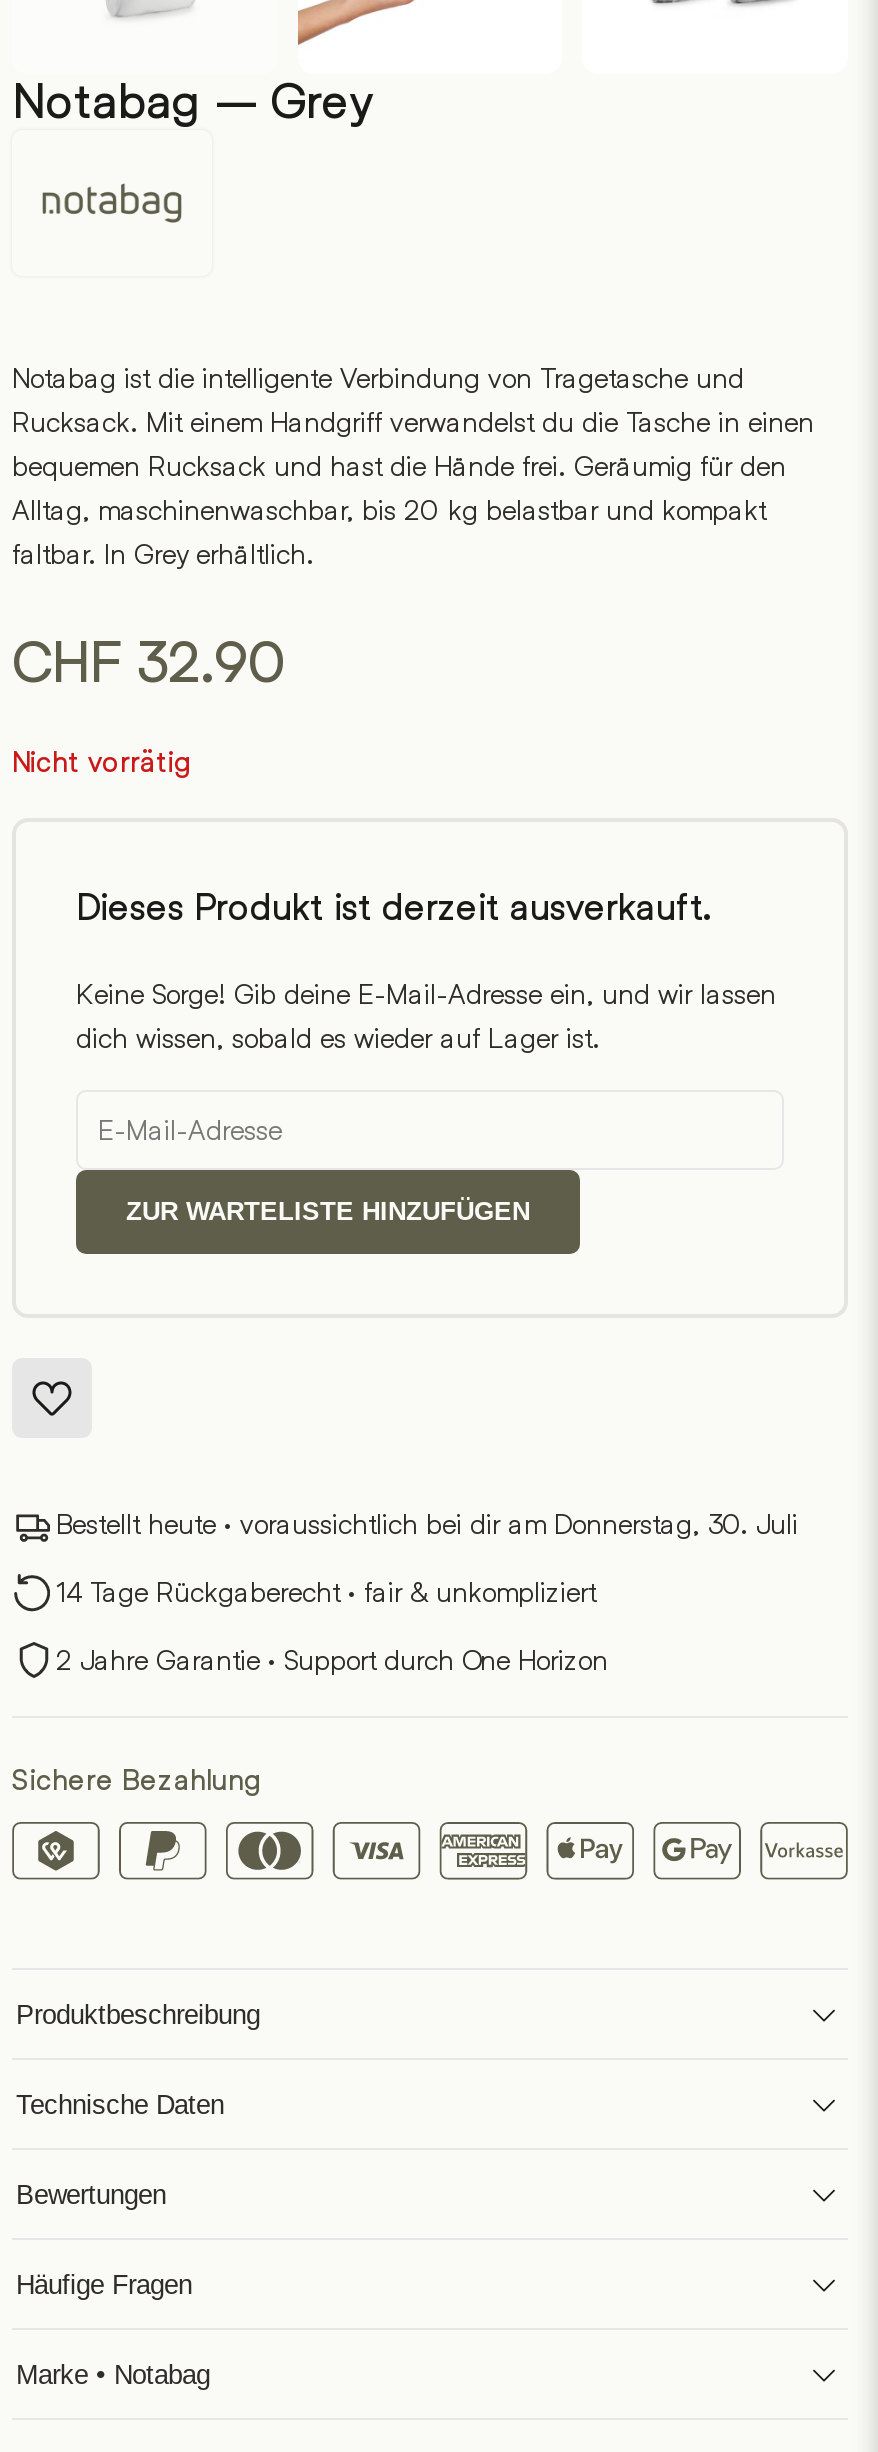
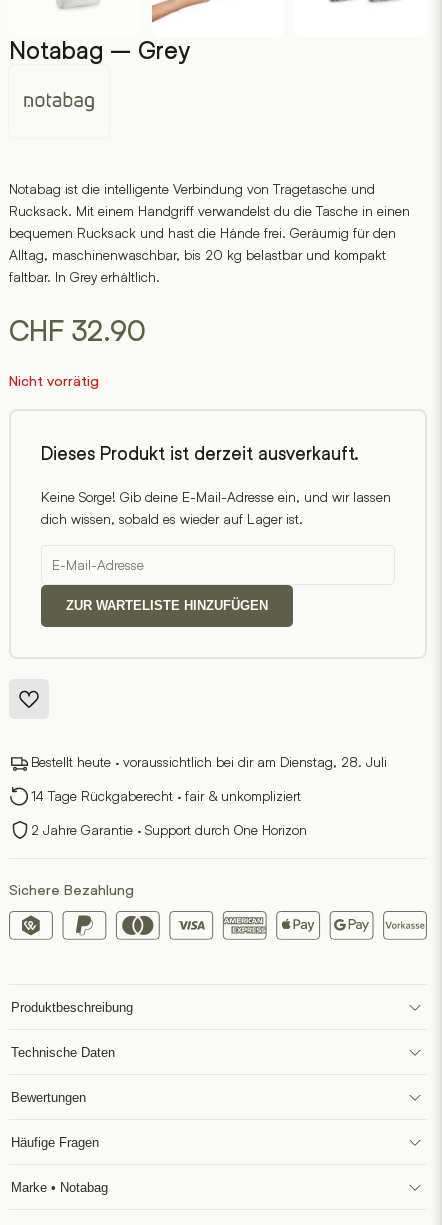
[56,1506,798,1540] Bestellt heute · voraussichtlich bei dir am Donnerstag, 30. Juli -> [31,753,387,770] Bestellt heute · voraussichtlich bei dir am Dienstag, 28. Juli

